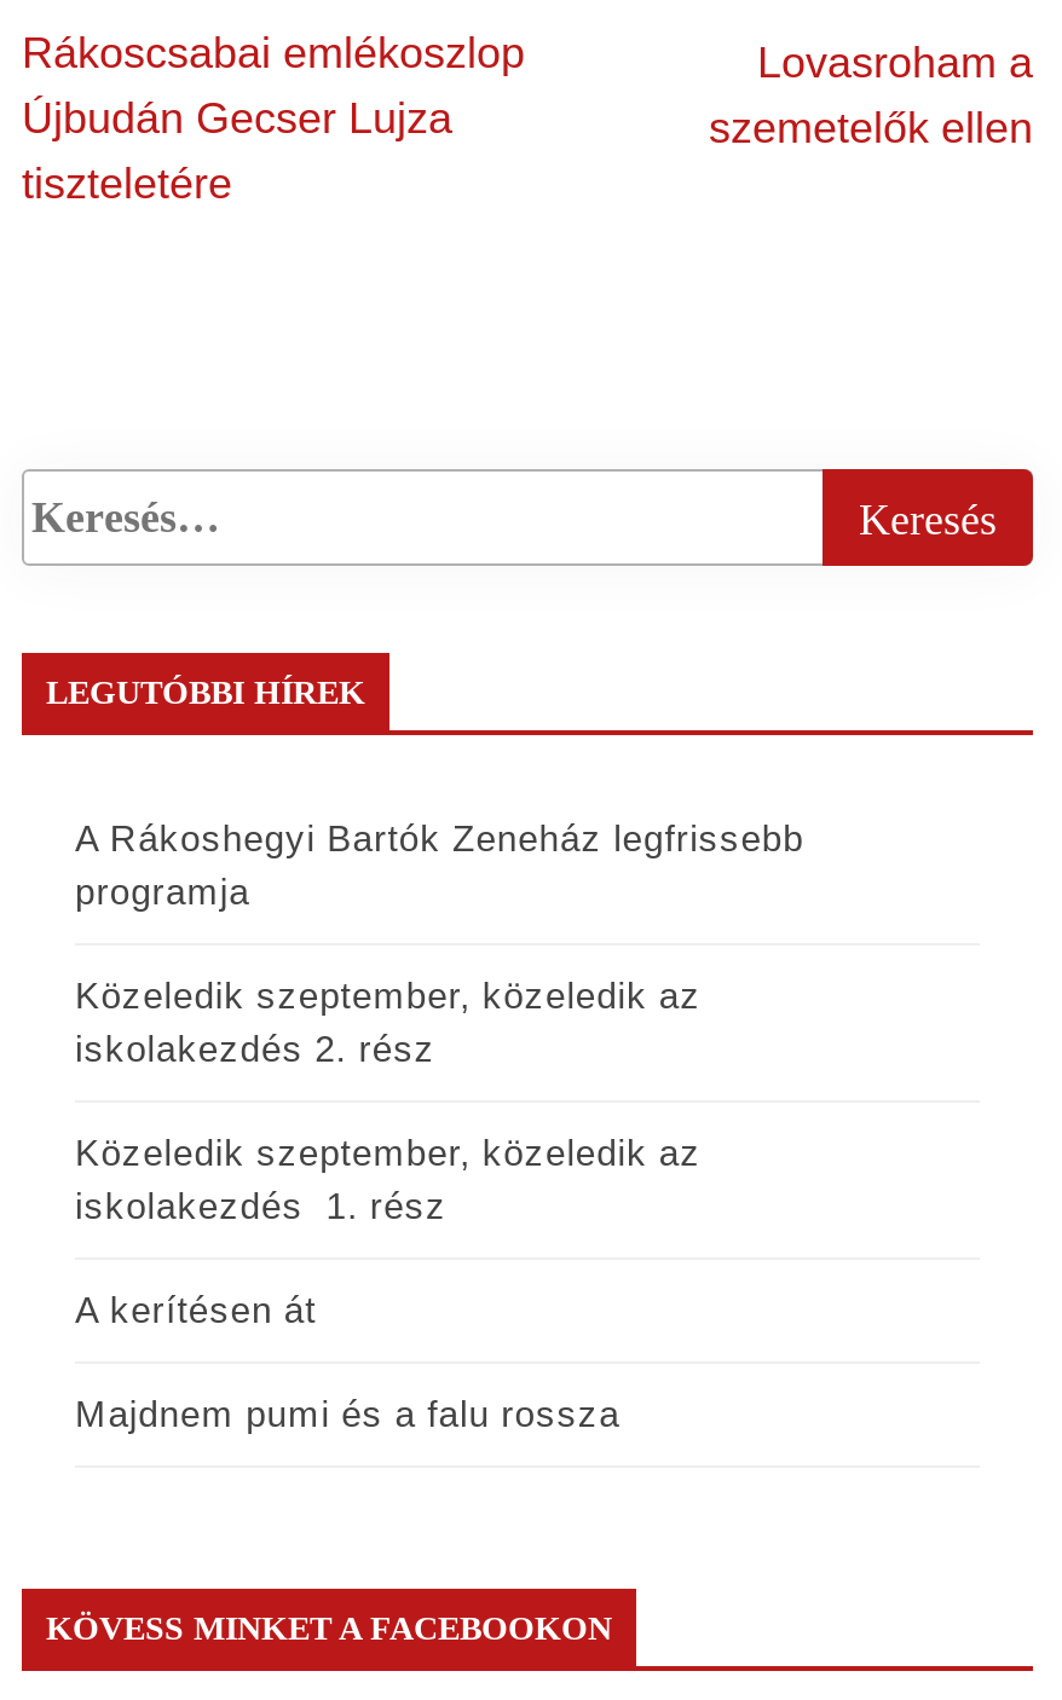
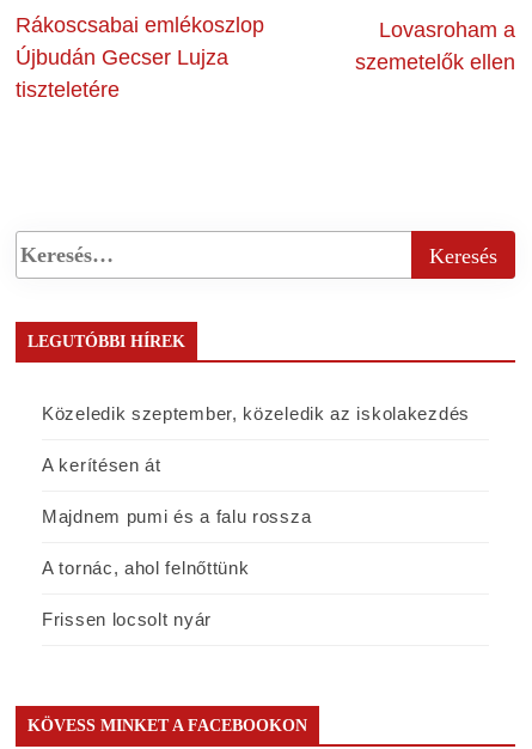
[75,818,804,1226] A Rákoshegyi Bartók Zeneház legfrissebb | programja | Közeledik szeptember, közeledik az | iskolakezdés 2. rész | Közeledik szeptember, közeledik az | iskolakezdés 1. rész -> [42,403,481,424] Közeledik szeptember, közeledik az iskolakezdés
moved [75,1289,620,1434] -> [42,455,311,527]: A kerítésen át | Majdnem pumi és a falu rossza
none -> [42,558,249,629] A tornác, ahol felnőttünk | Frissen locsolt nyár

